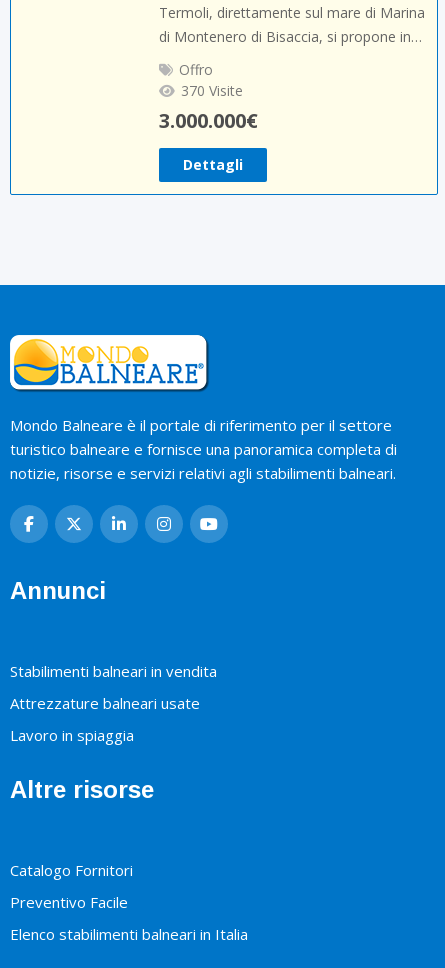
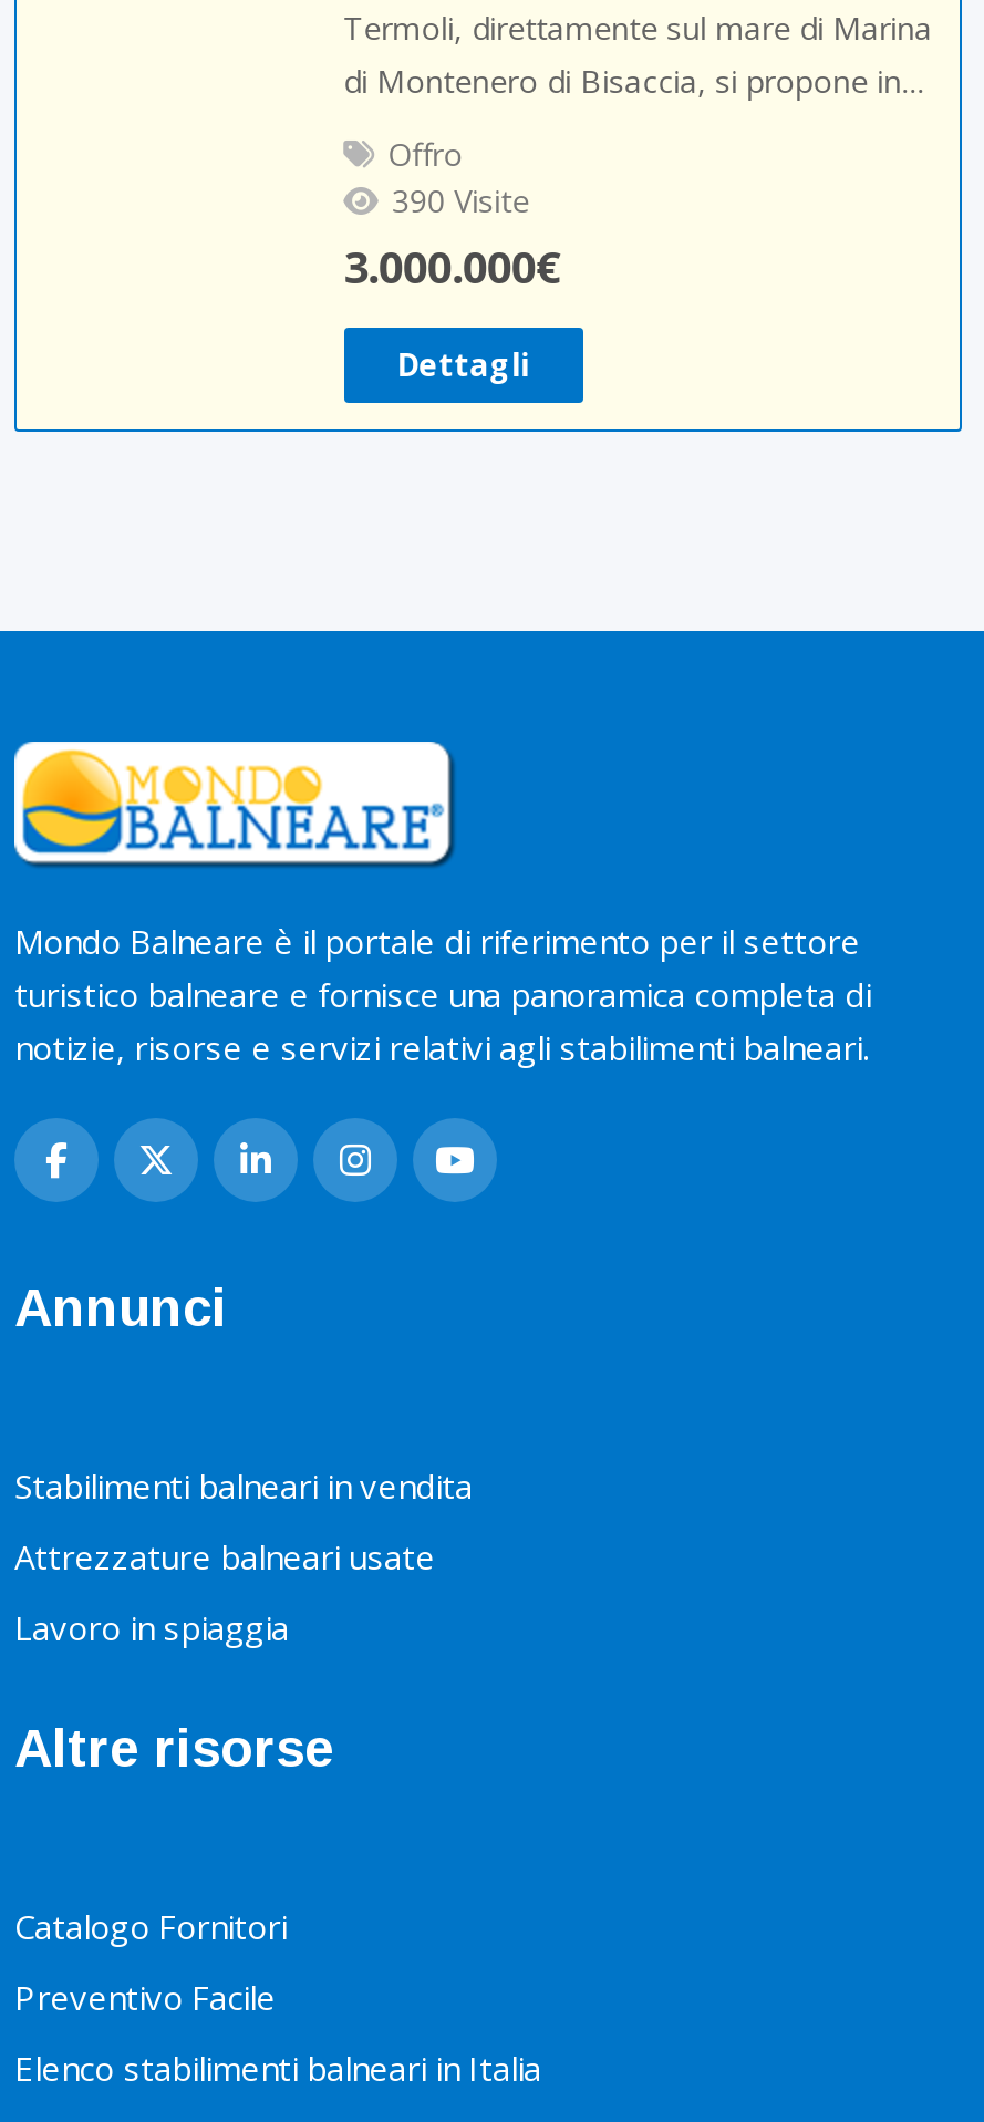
[181,81,243,100] 370 Visite -> [392,179,529,221] 390 Visite

